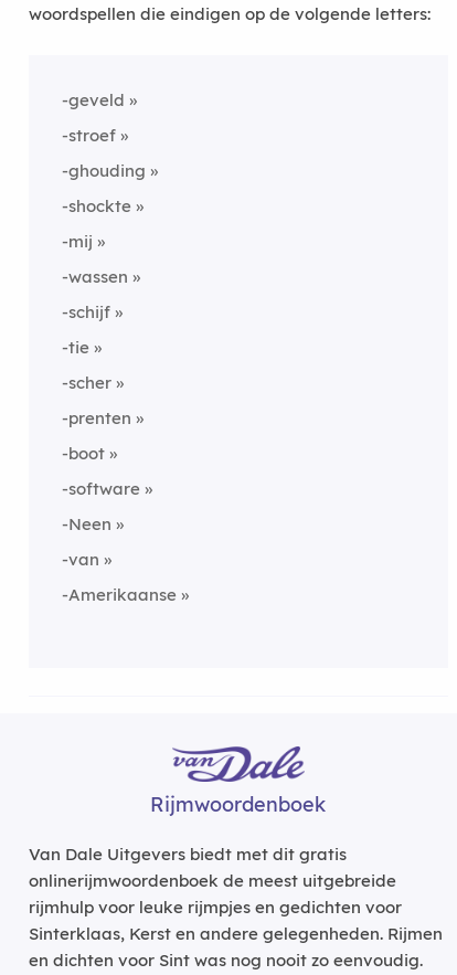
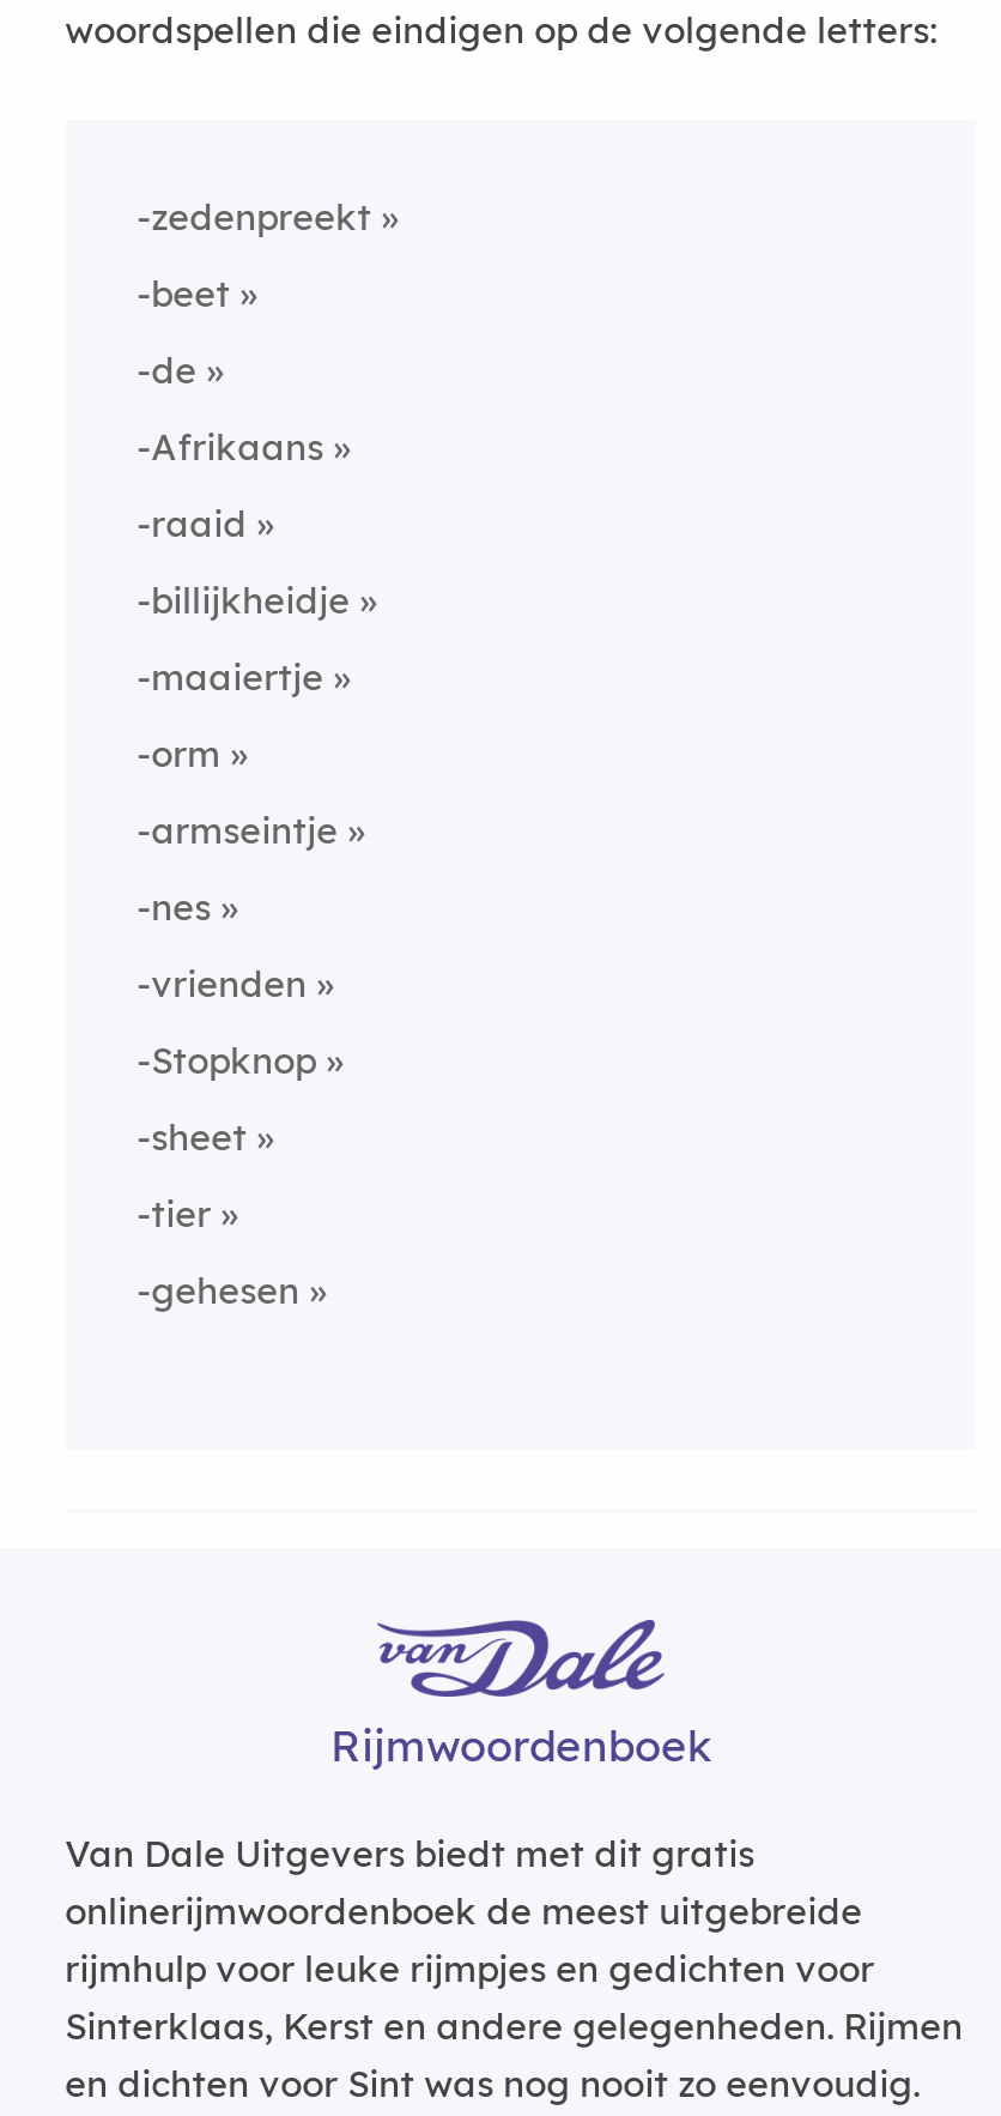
[61,89,124,110] -geveld -> [137,194,371,240] -zedenpreekt
[61,125,115,146] -stroef -> [137,271,230,316] -beet
[61,160,145,181] -ghouding -> [137,347,197,393] -de
[61,195,131,216] -shockte -> [137,424,324,470] -Afrikaans
[61,231,92,252] -mij -> [137,501,247,546] -raaid
[61,266,128,287] -wassen -> [137,578,350,623] -billijkheidje
[61,301,110,322] -schijf -> [137,654,324,700] -maaiertje
[61,337,89,358] -tie -> [137,731,221,776] -orm
[61,372,111,393] -scher -> [137,808,338,853] -armseintje
[61,407,131,428] -prenten -> [137,884,211,930] -nes
[61,443,104,464] -boot -> [137,961,307,1006] -vrienden
[61,478,140,499] -software -> [137,1038,316,1083] -Stopknop
[61,513,111,534] -Neen -> [137,1114,247,1160] -sheet
[61,549,99,570] -van -> [137,1191,211,1237] -tier
[61,584,176,605] -Amerikaanse -> [137,1268,300,1313] -gehesen

